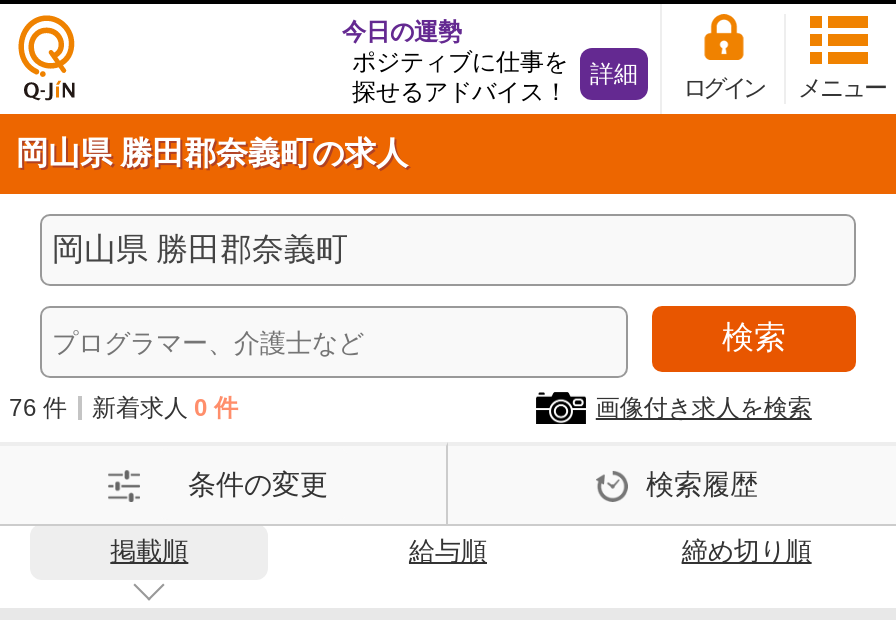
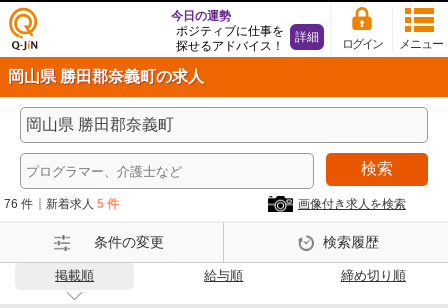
[9,394,238,422] 76 件 新着求人0 件 -> [4,197,119,211] 76 件 新着求人5 件

